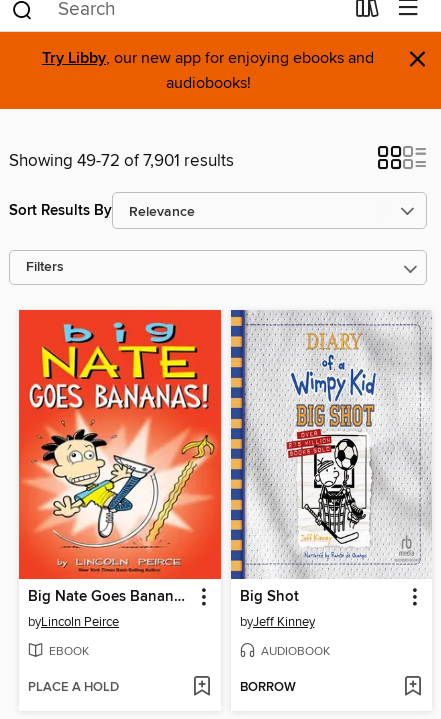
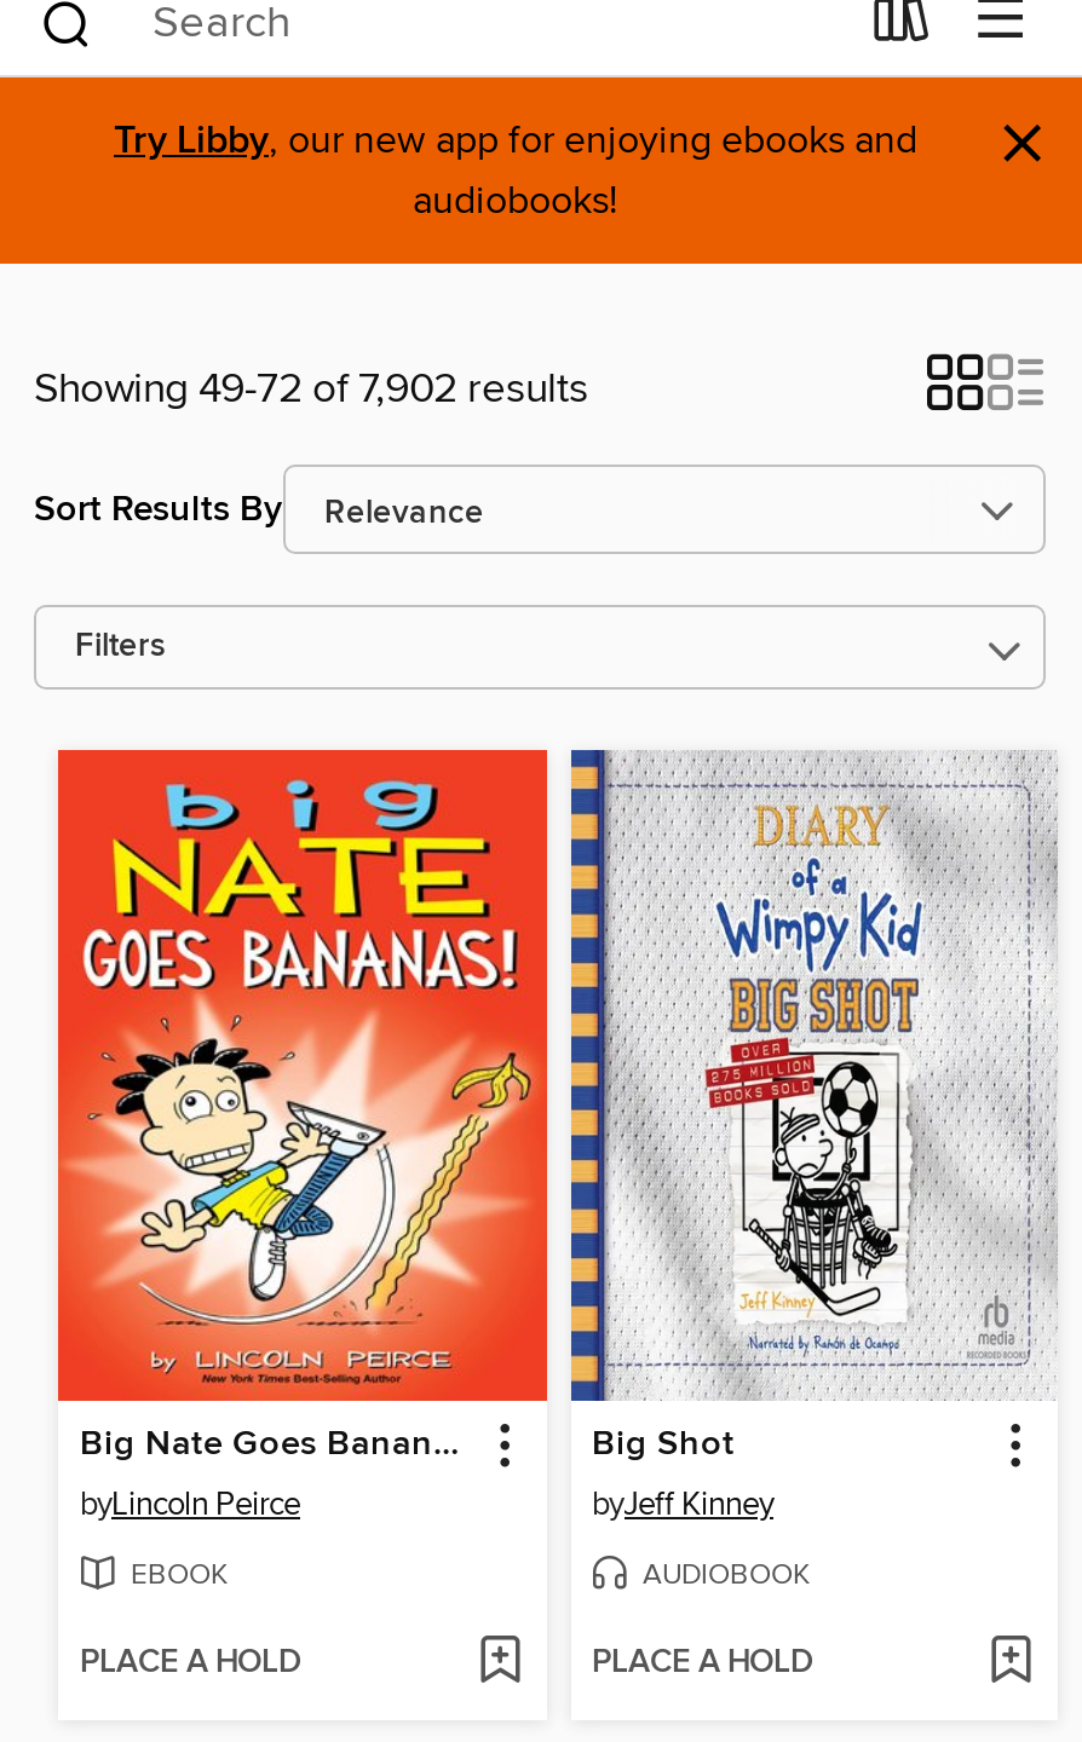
[9,150,234,172] Showing 49-72 of 7,901 results -> [34,363,588,416] Showing 49-72 of 7,902 results
[239,679,295,696] BORROW -> [592,1644,812,1685] PLACE A HOLD

